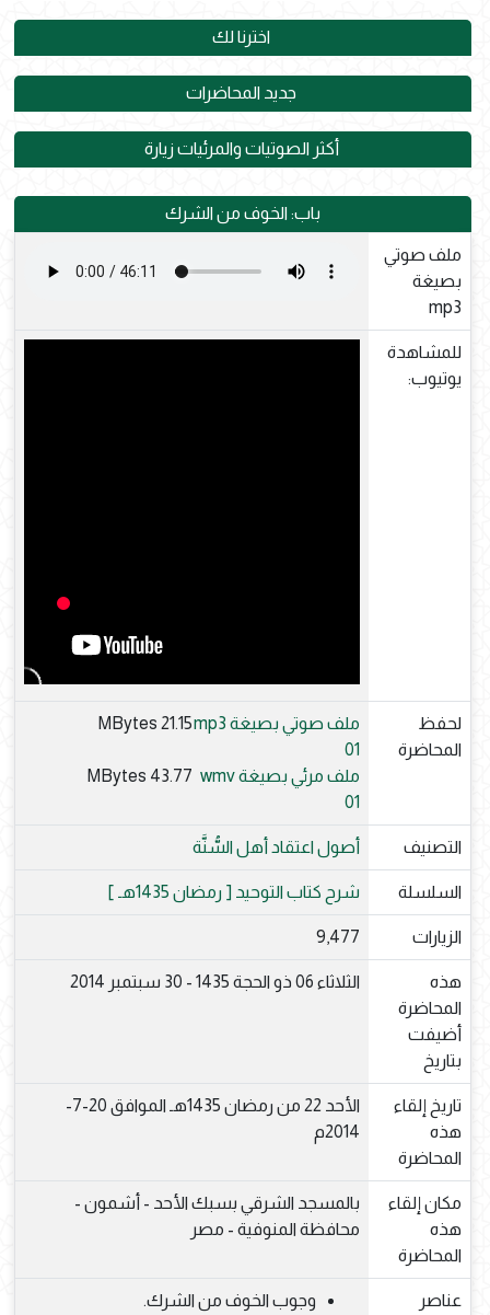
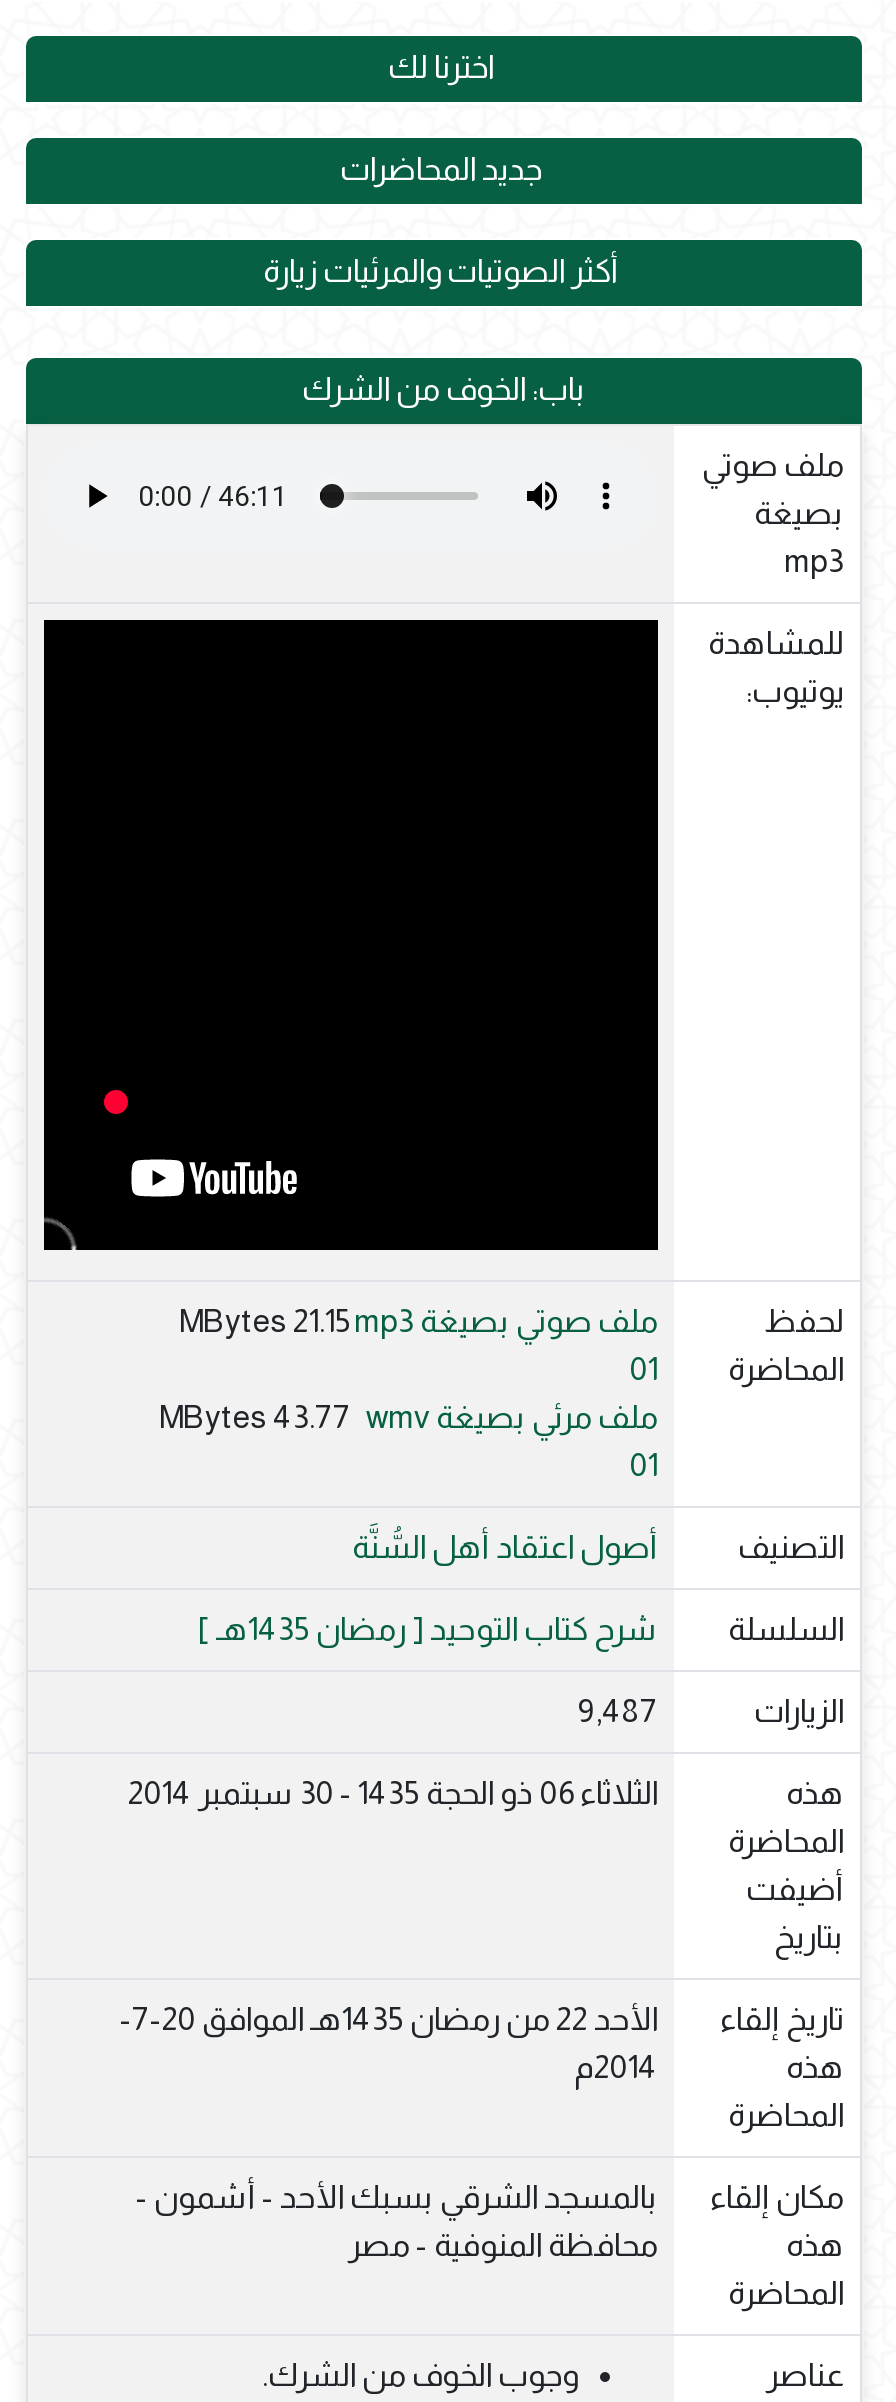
[316,927,360,946] 9,477 -> [578,1694,658,1728] 9,487

